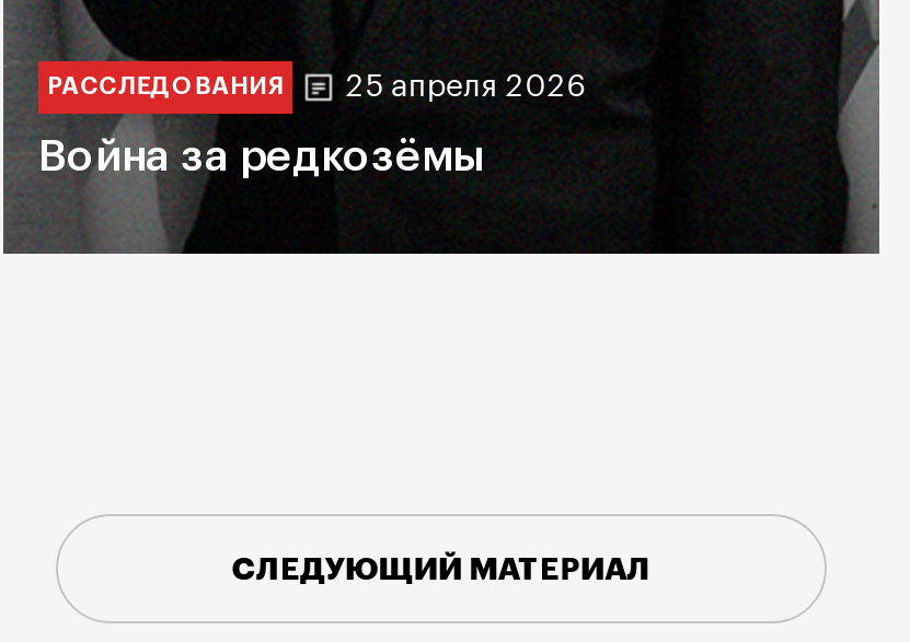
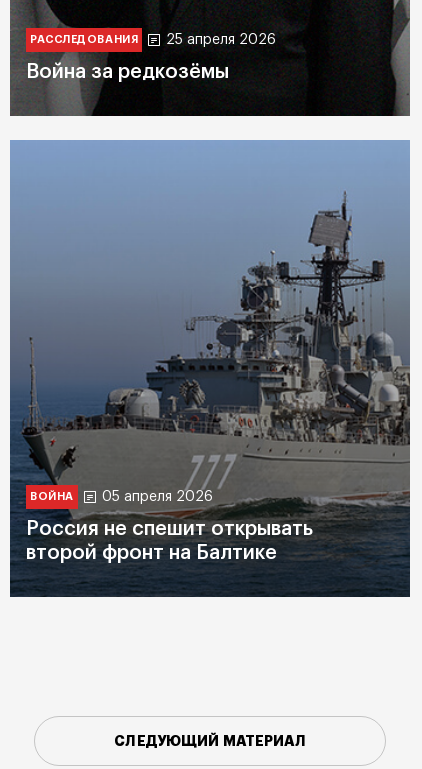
none -> [9,139,410,597] [image] | ВОЙНА | 05 апреля 2026 | Россия не спешит открывать | второй фронт на Балтике

